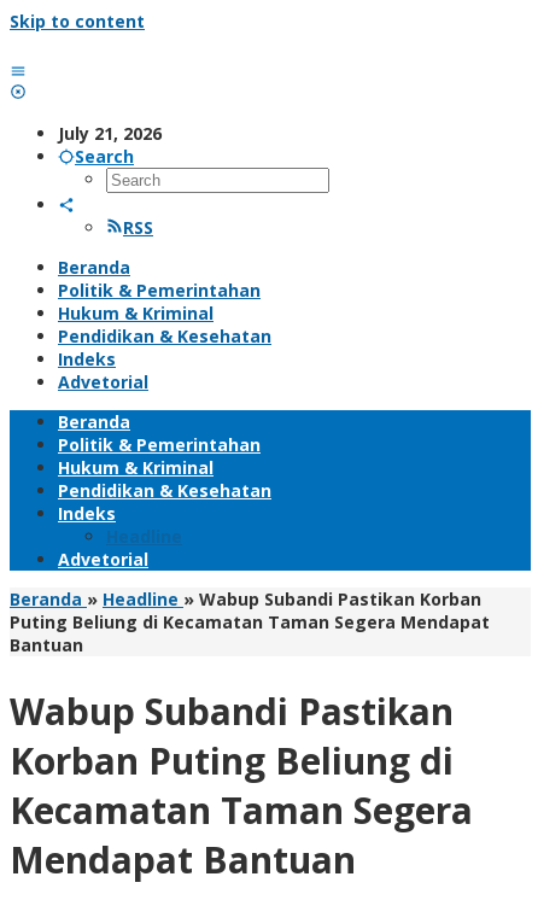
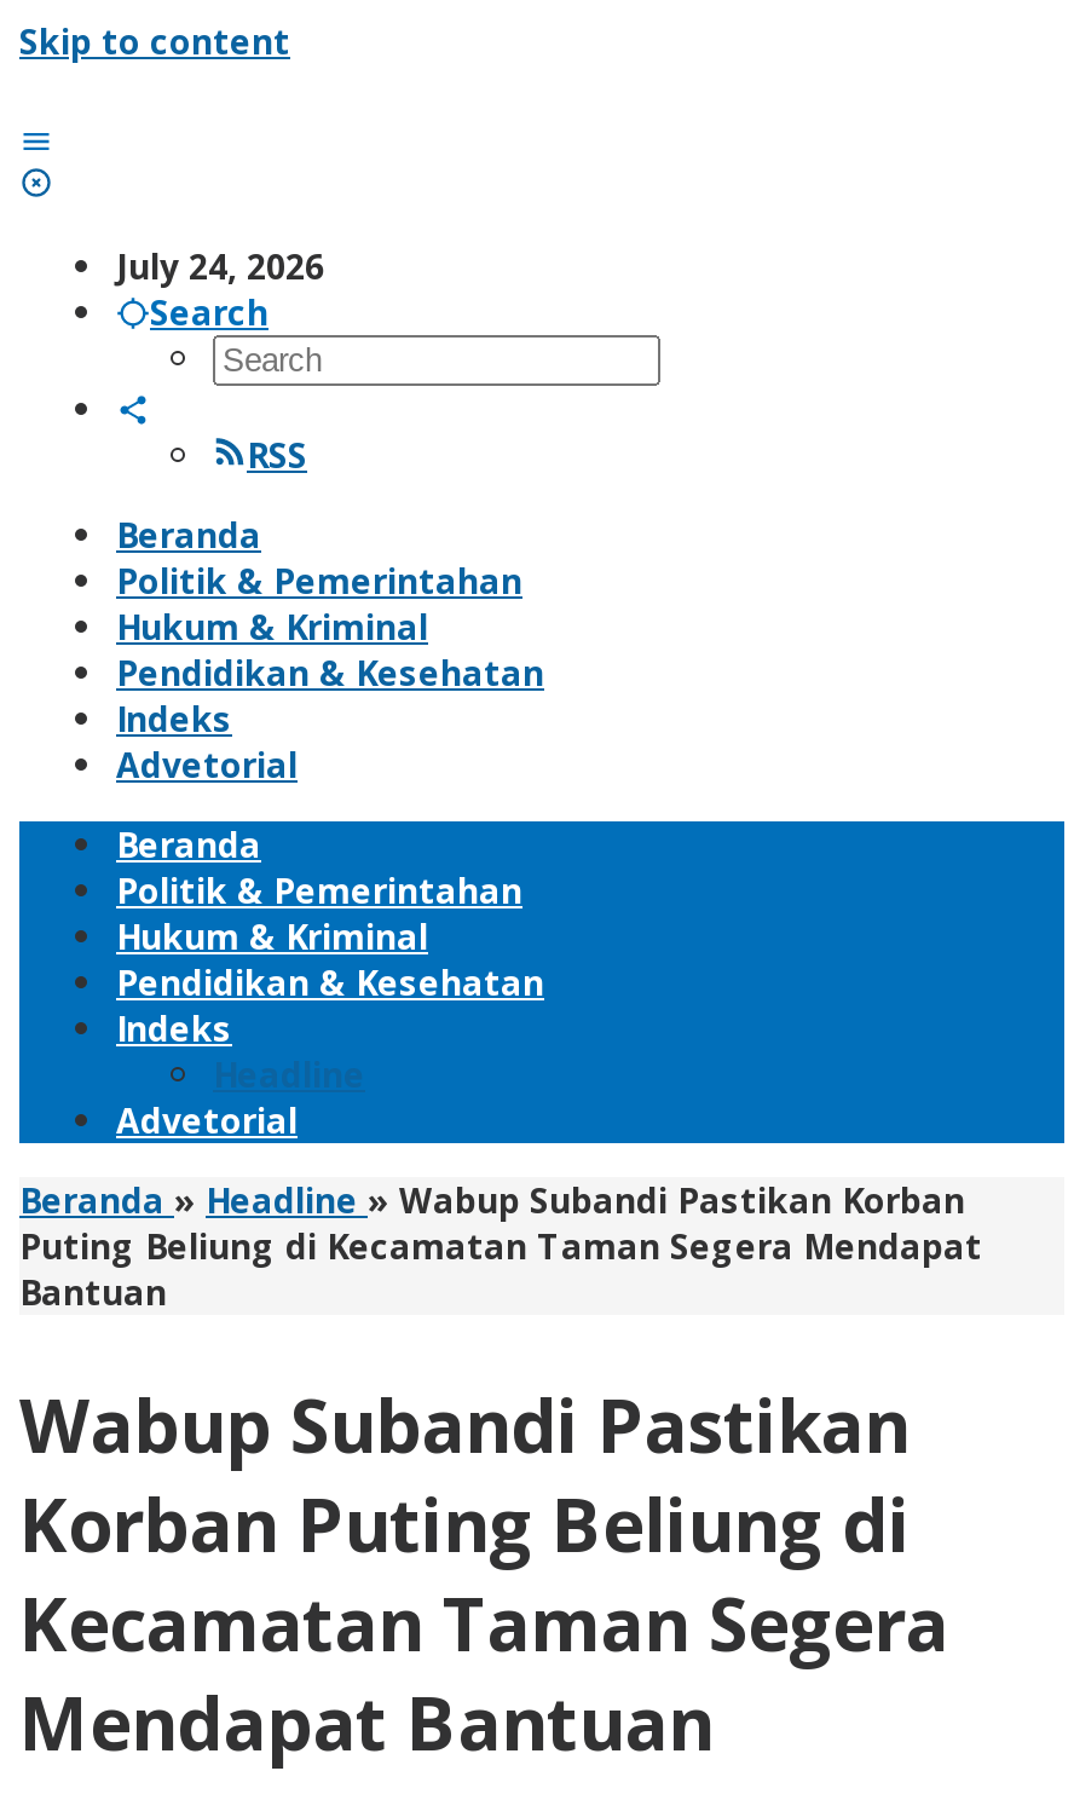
[58,122,162,145] July 21, 2026 -> [116,243,324,289] July 24, 2026

